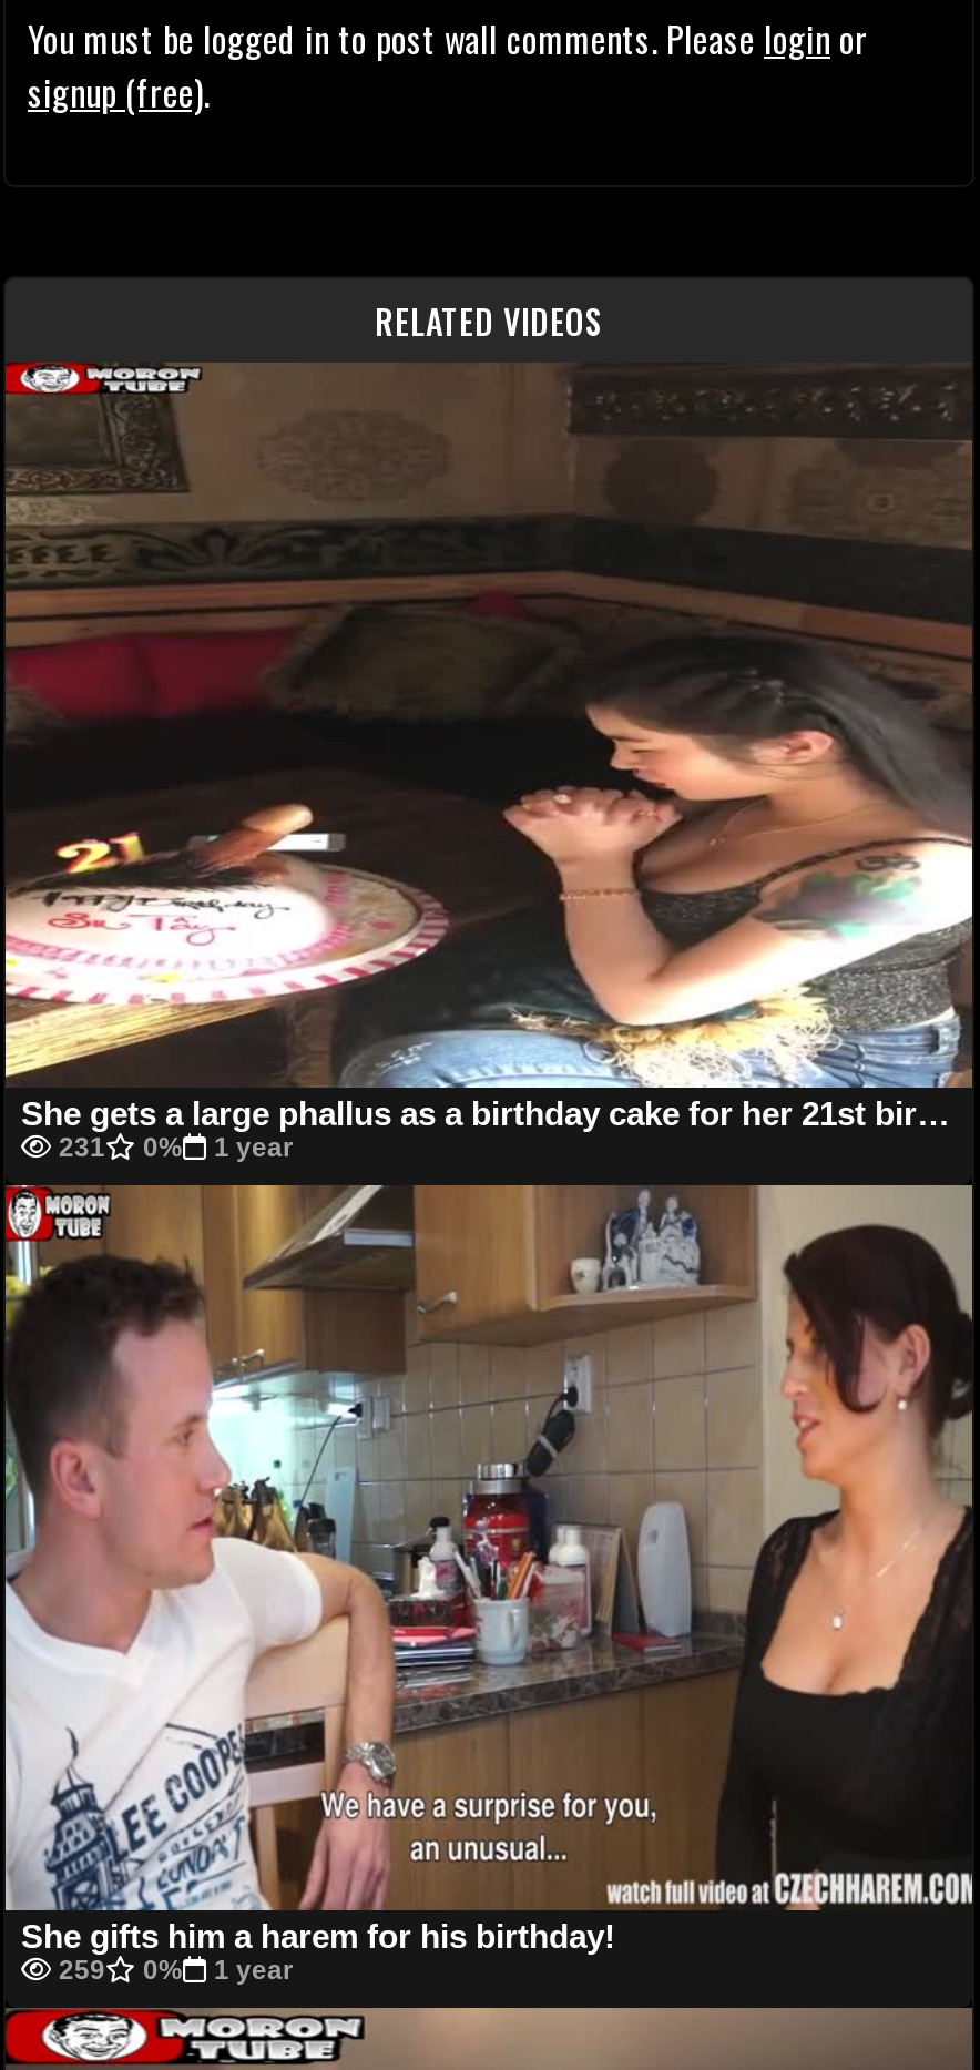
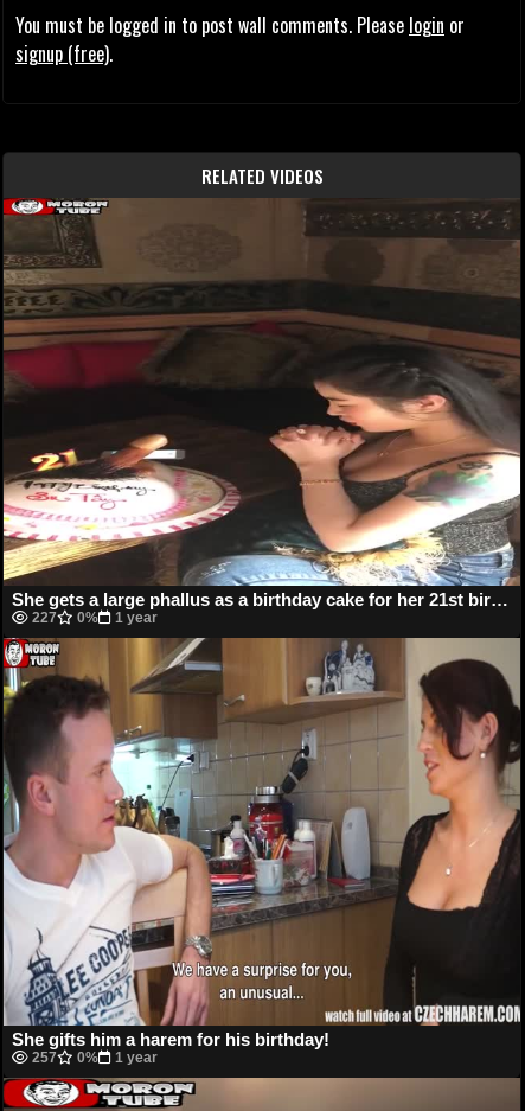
[52,1133,294,1164] 231 0% 1 year -> [28,610,158,627] 227 0% 1 year
[52,1956,294,1987] 259 0% 1 year -> [28,1050,158,1066] 257 0% 1 year

